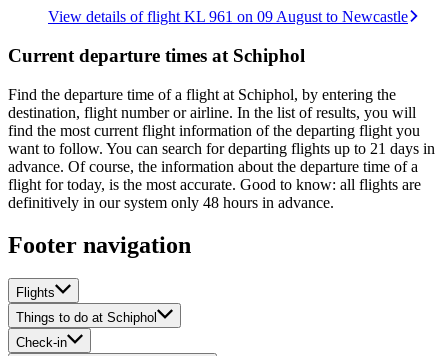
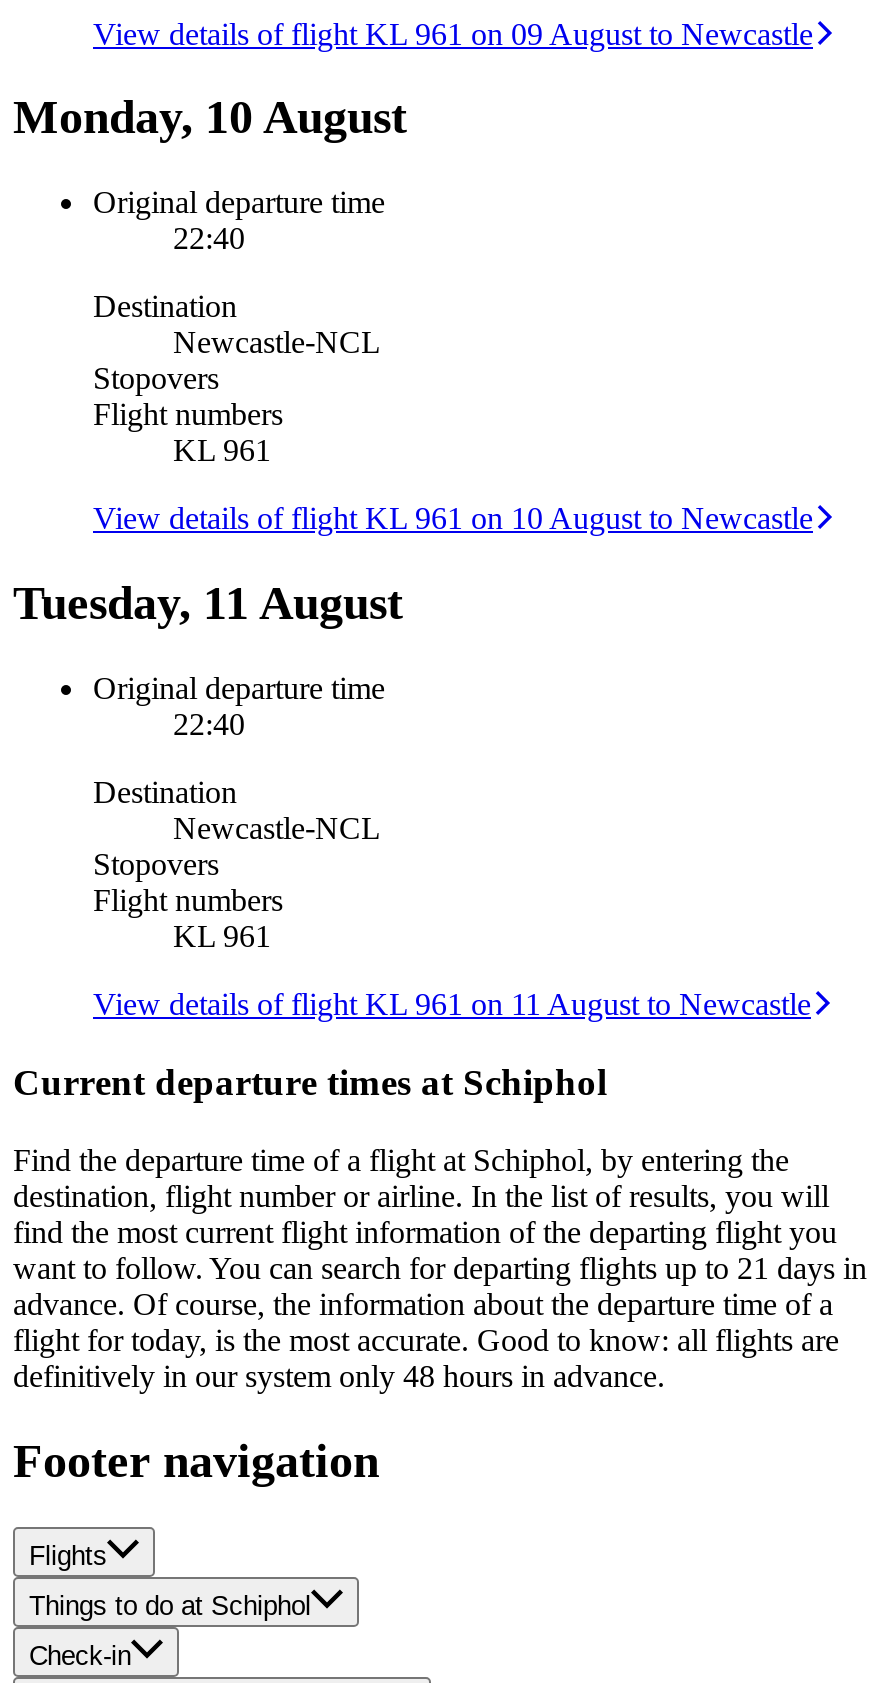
none -> [13,92,813,1022] Monday, 10 August | Original departure time | 22:40 | Destination | Newcastle-NCL | Stopovers | Flight numbers | KL 961 | View details of flight KL 961 on 10 August to Newcastle | Tuesday, 11 August | Original departure time | 22:40 | Destination | Newcastle-NCL | Stopovers | Flight numbers | KL 961 | View details of flight KL 961 on 11 August to Newcastle

